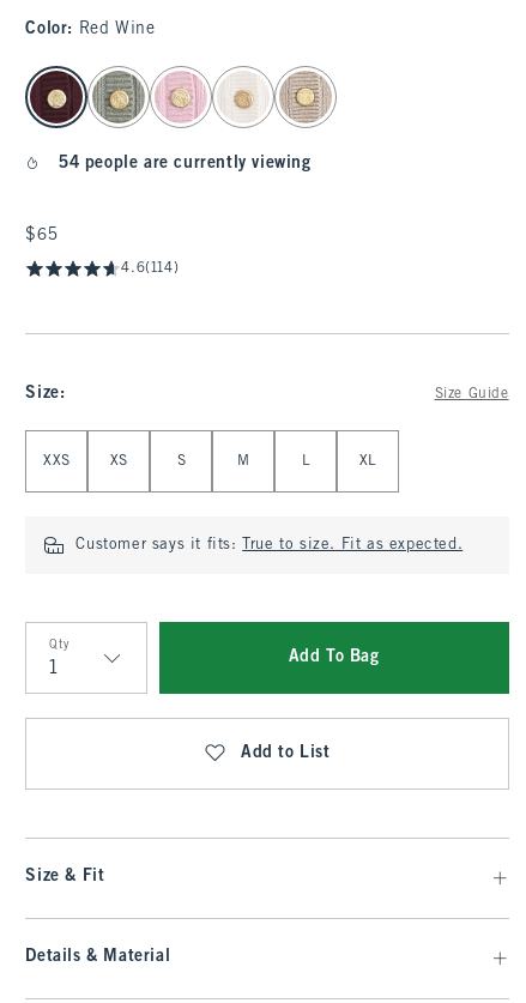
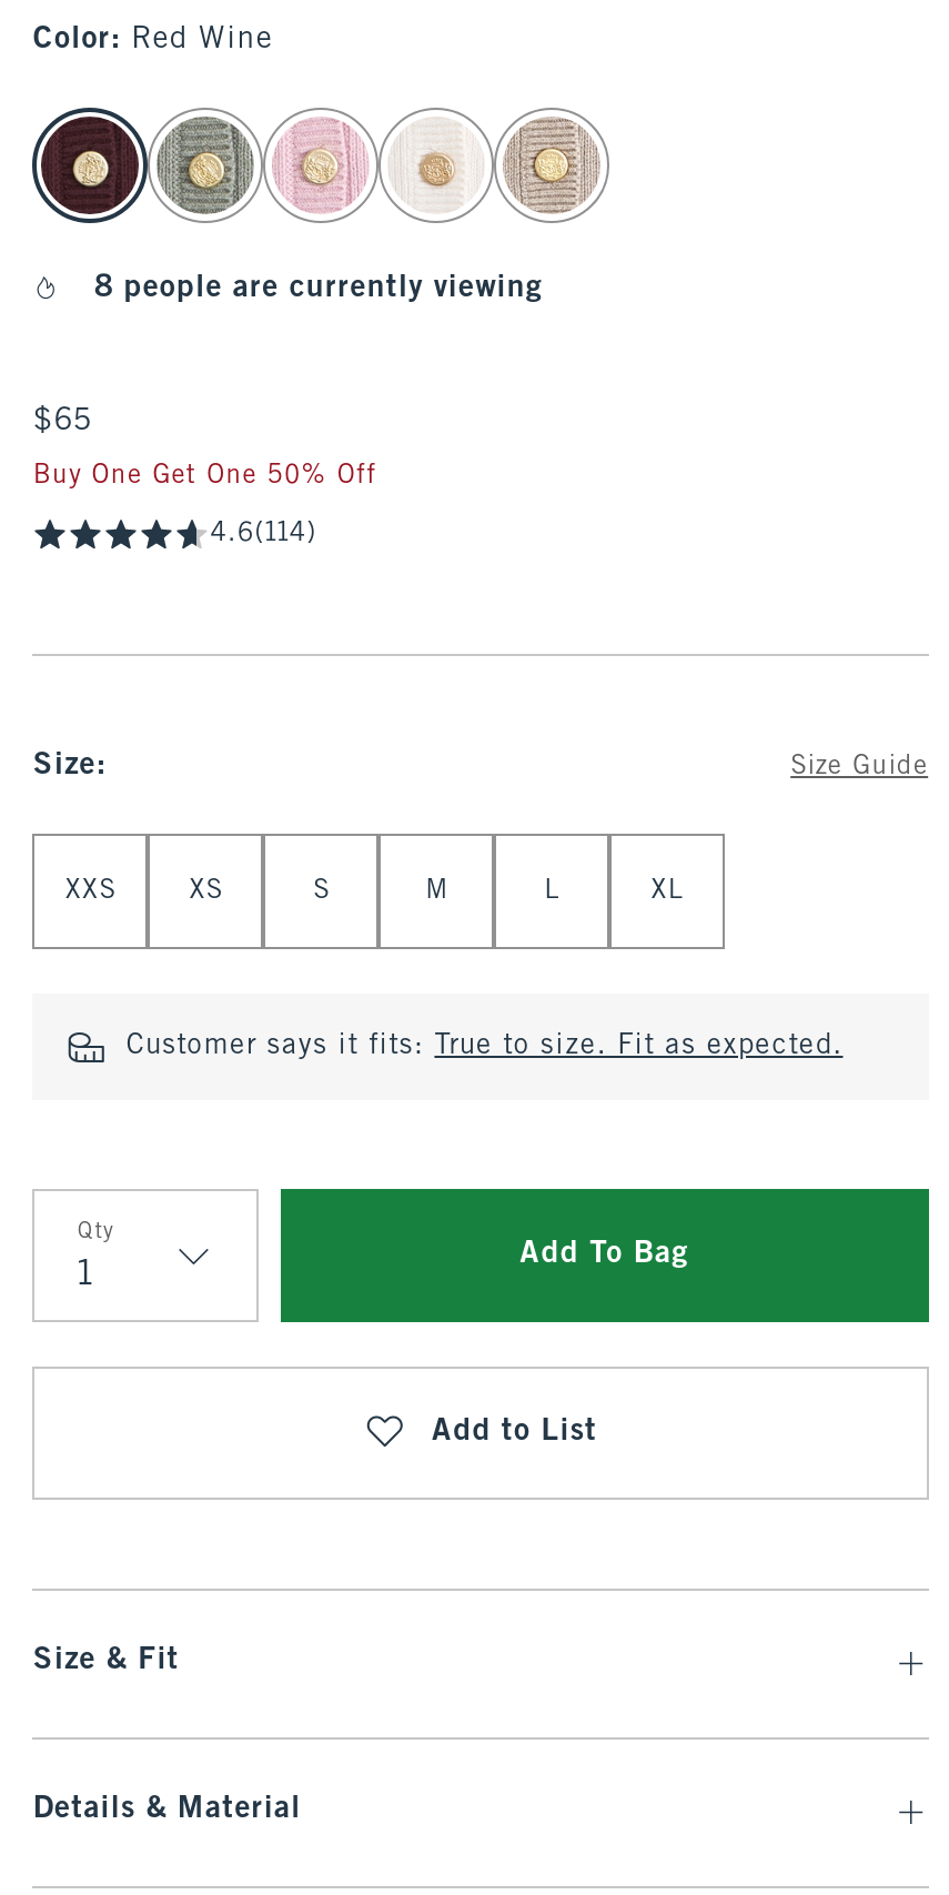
[59,156,311,171] 54 people are currently viewing -> [94,274,543,303] 8 people are currently viewing
none -> [33,463,377,490] Buy One Get One 50% Off

